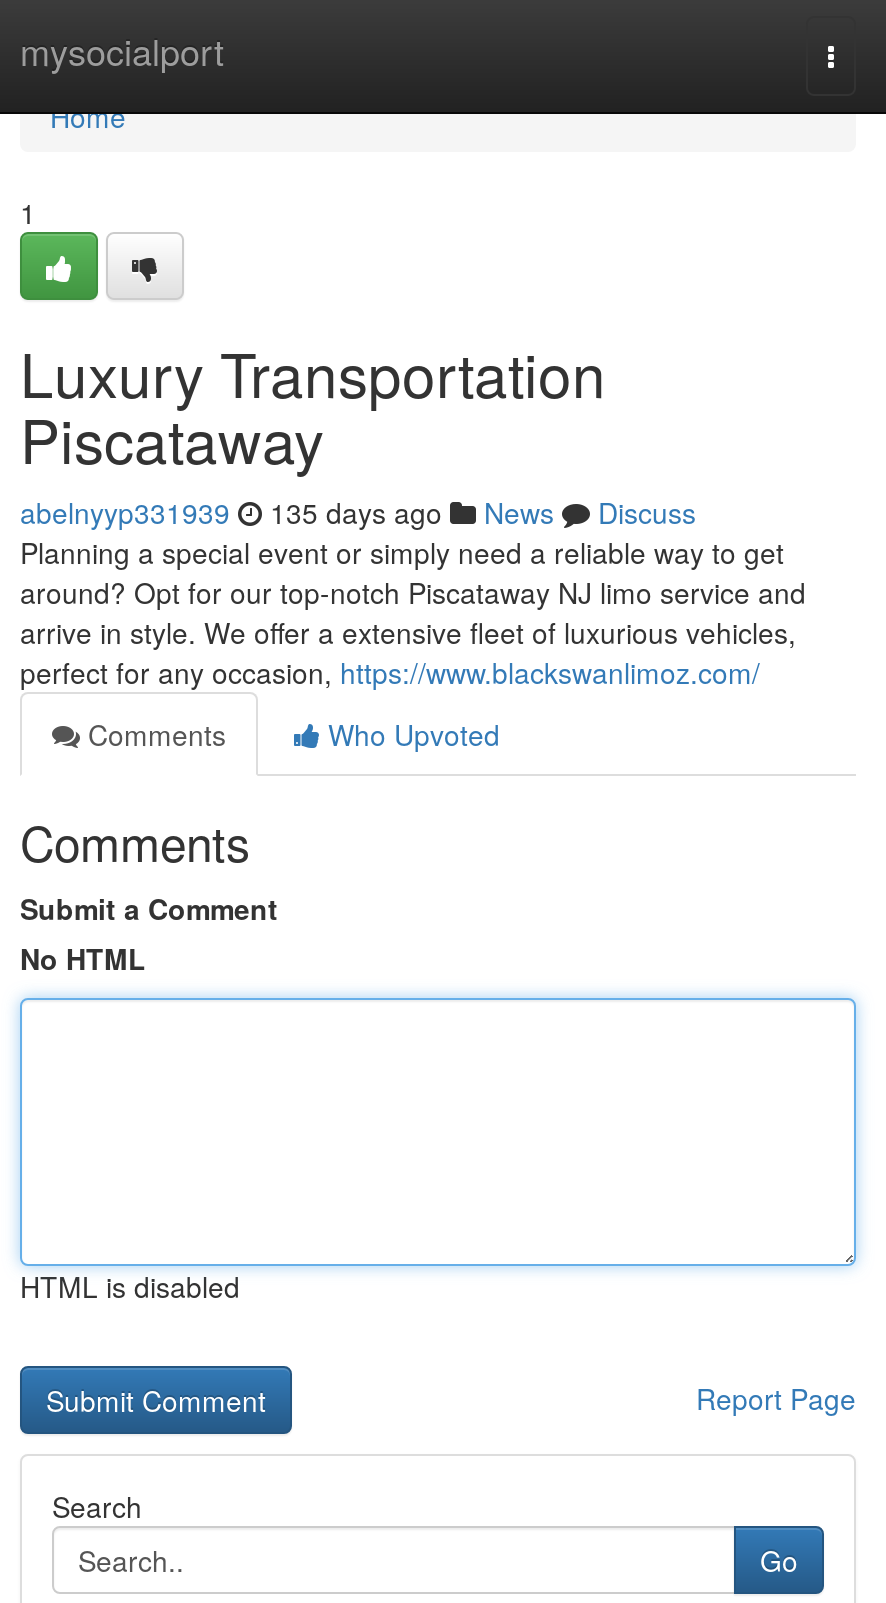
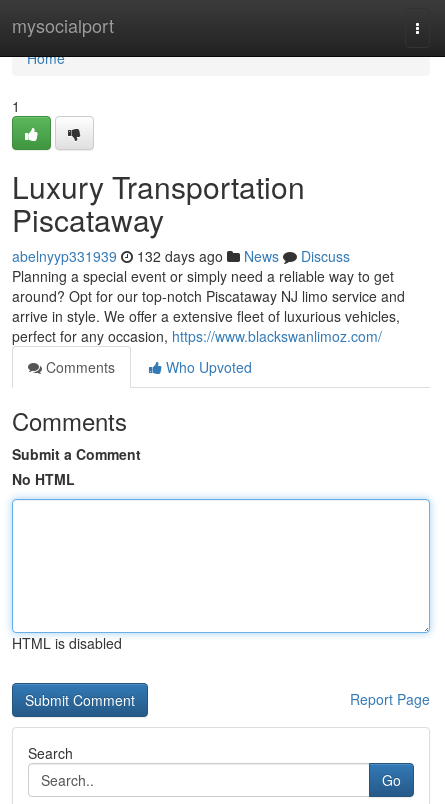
[20,492,696,532] abelnyyp331939 135 days ago News Discuss -> [12,246,350,266] abelnyyp331939 132 days ago News Discuss

